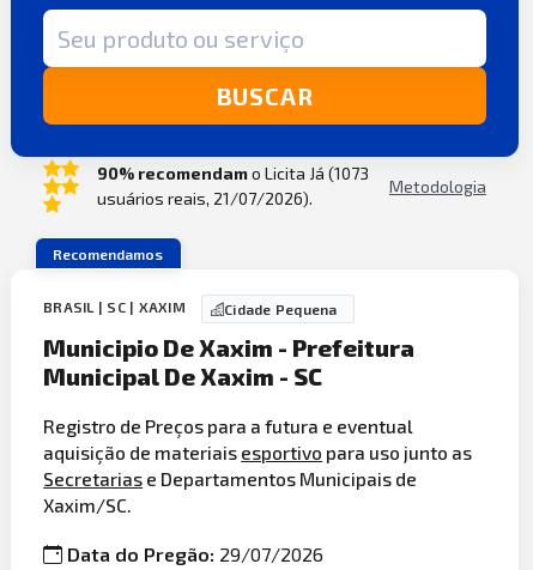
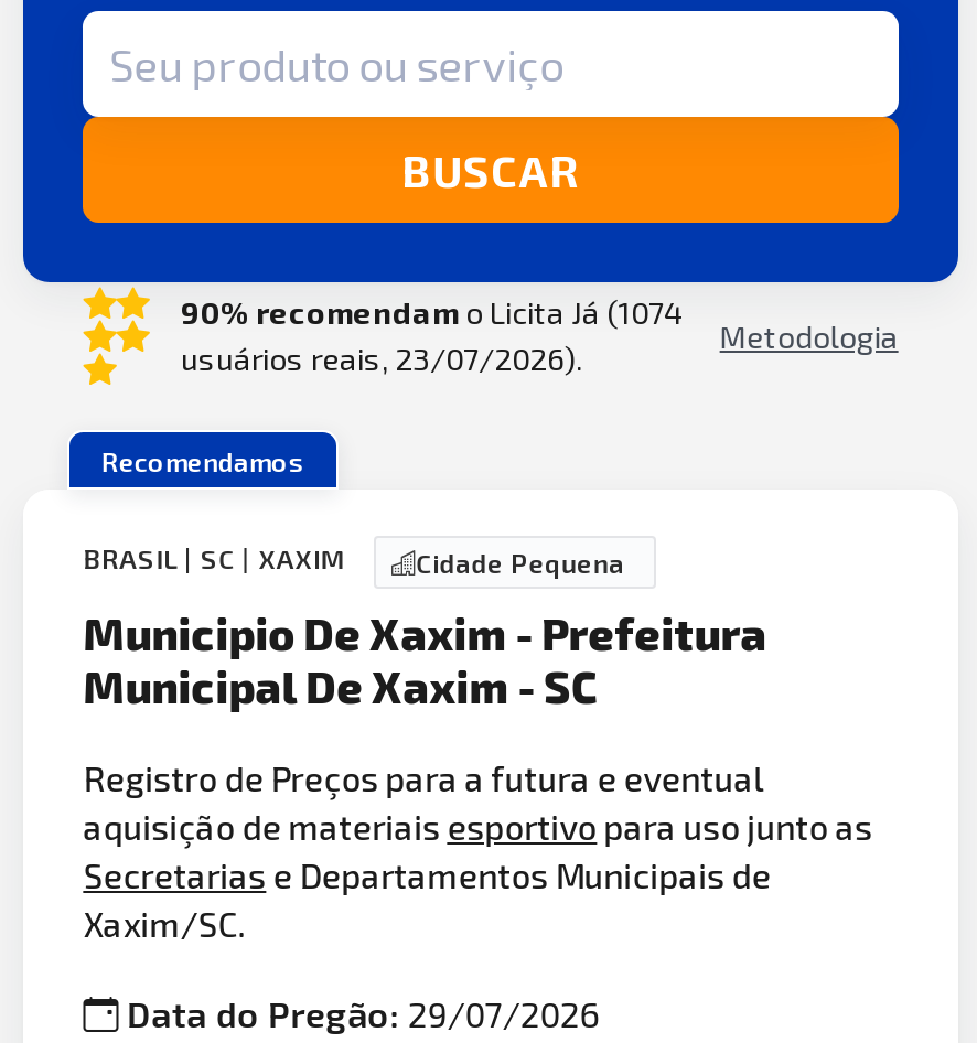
[97,163,369,184] 90% recomendam o Licita Já (1073 -> [181,294,684,332] 90% recomendam o Licita Já (1074
[97,189,312,209] usuários reais, 21/07/2026). -> [181,341,582,378] usuários reais, 23/07/2026).

